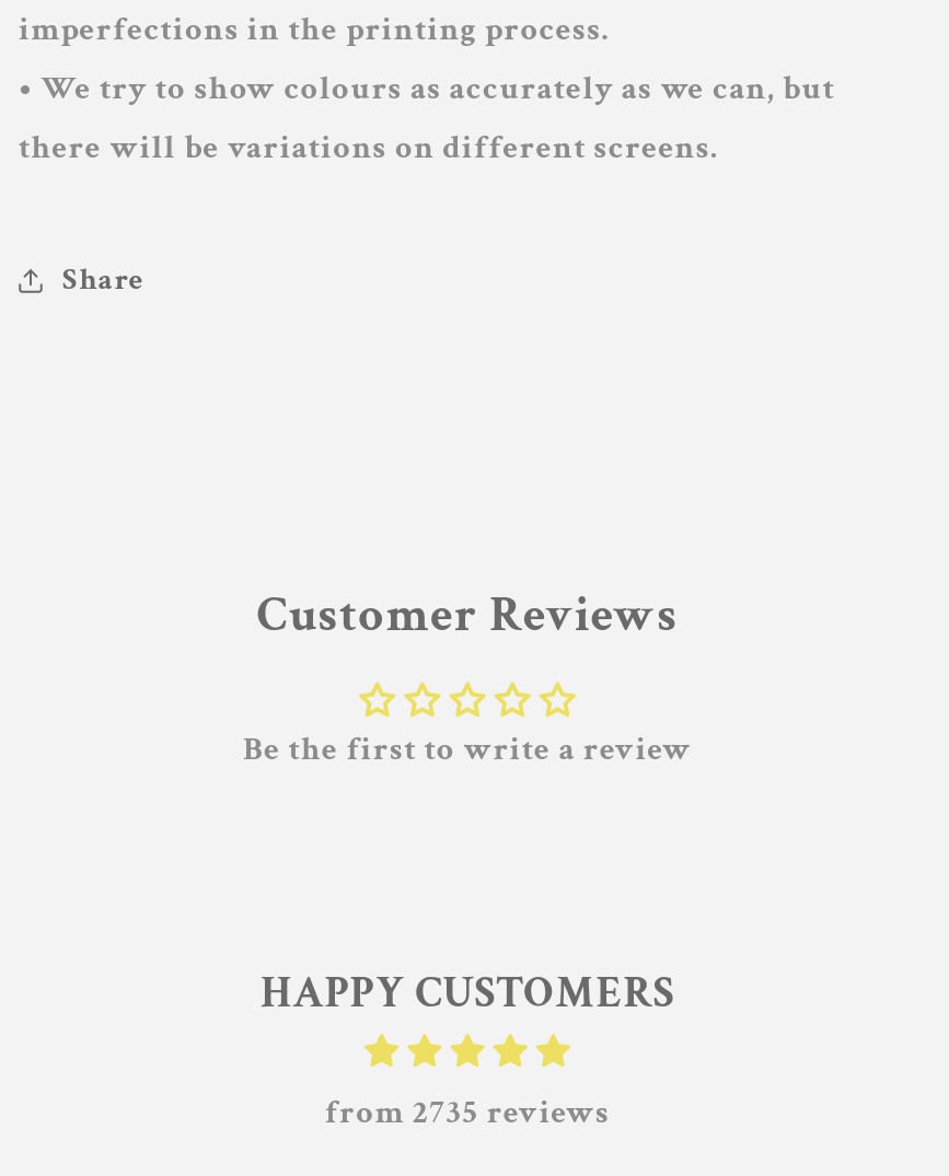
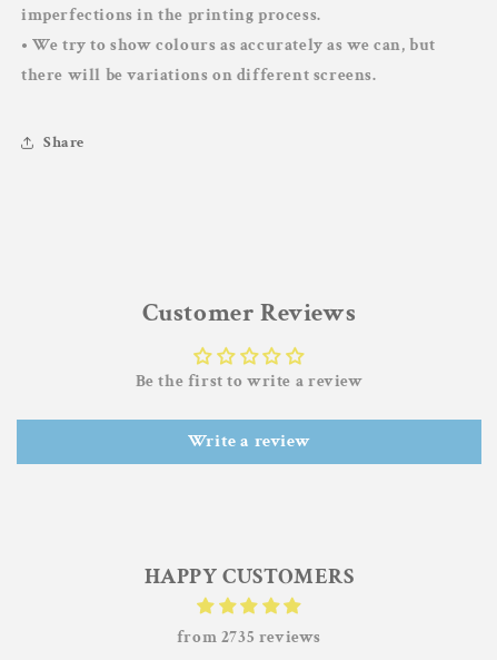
none -> [188,430,310,453] Write a review

